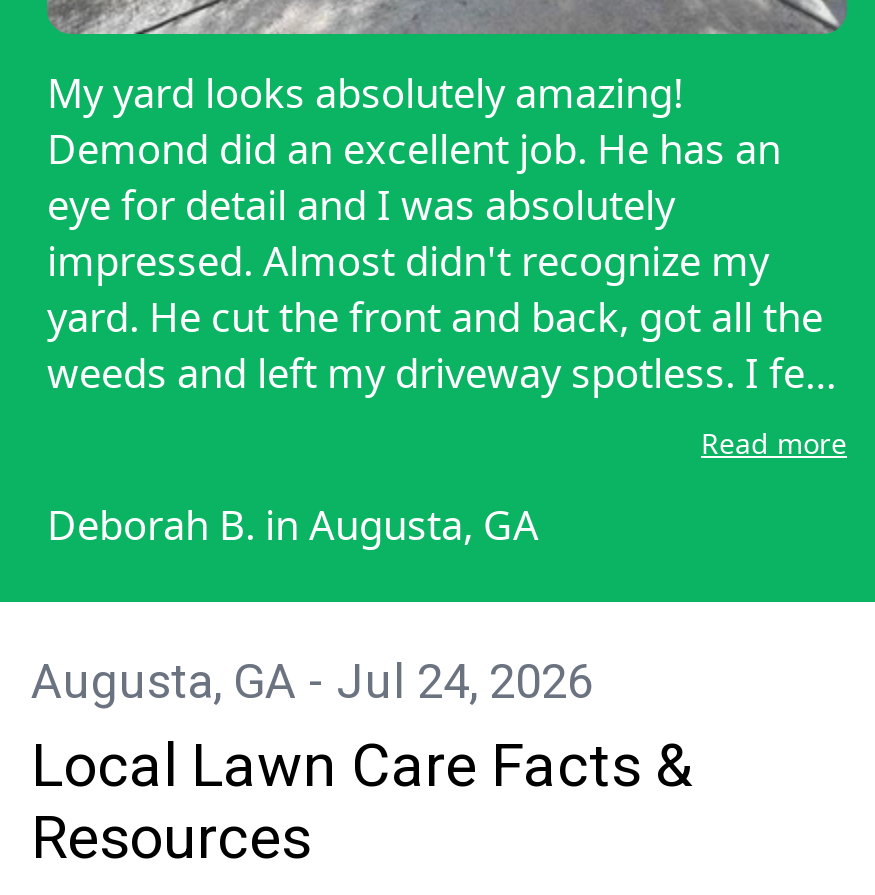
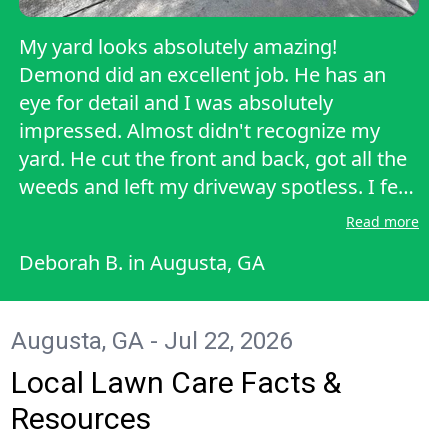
[31,655,593,711] Augusta, GA - Jul 24, 2026 -> [11,327,292,355] Augusta, GA - Jul 22, 2026

